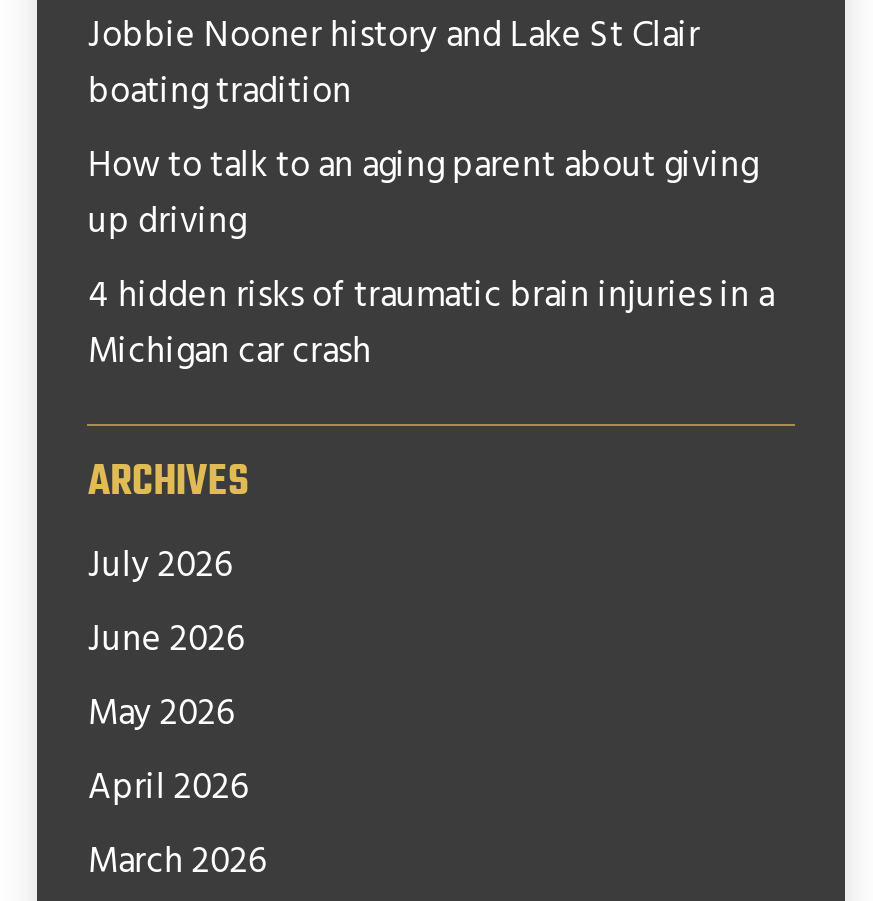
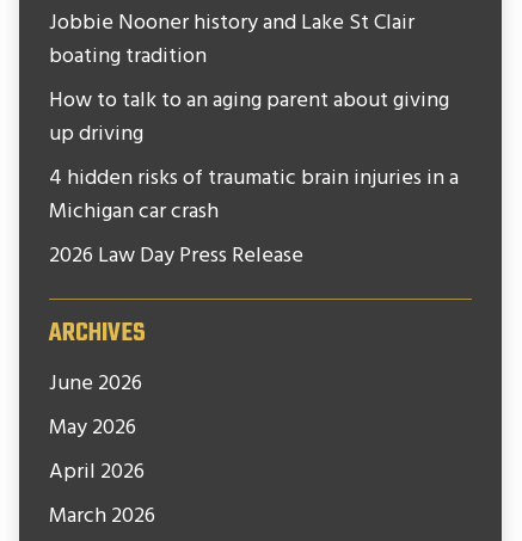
none -> [49,239,304,274] 2026 Law Day Press Release
moved [88,450,250,516] -> [49,314,146,354]: ARCHIVES
[88,538,232,596] July 2026 -> none

